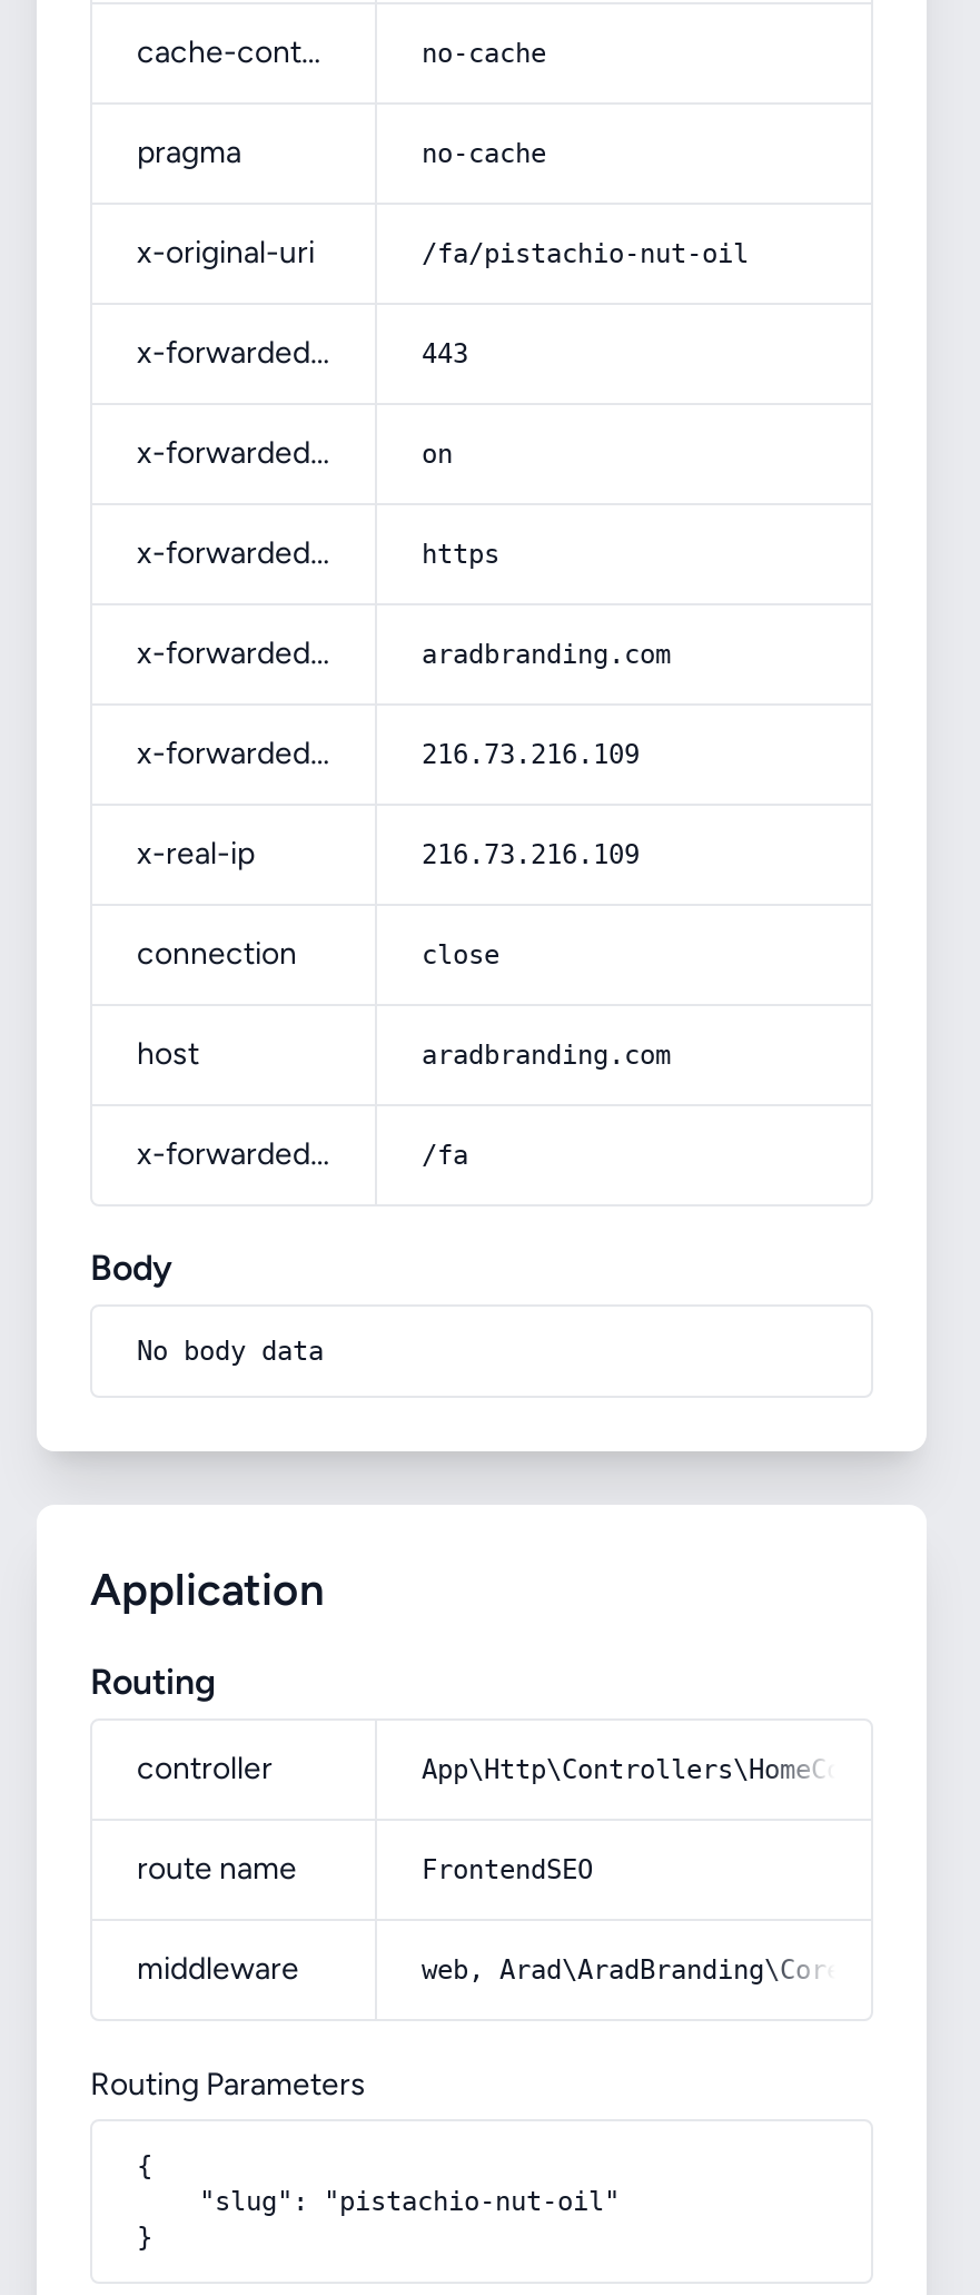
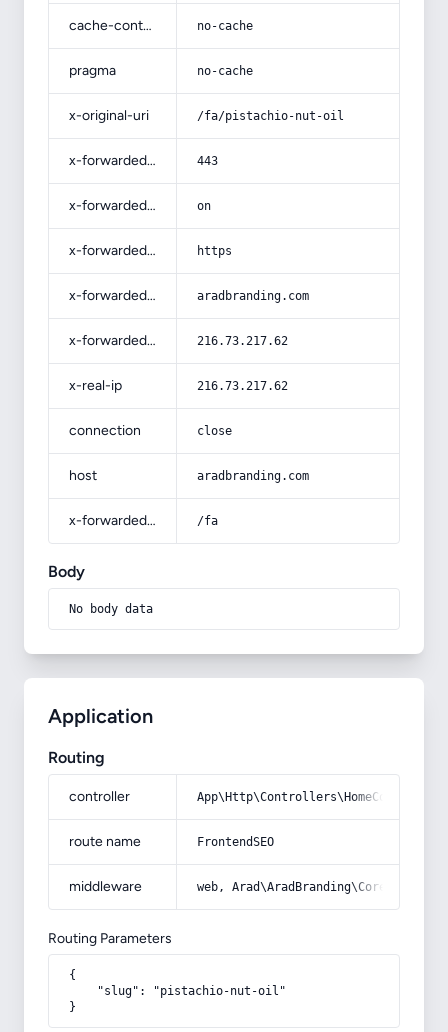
[422,739,640,770] 216.73.216.109 -> [197,334,288,348] 216.73.217.62
[422,839,640,870] 216.73.216.109 -> [197,379,288,393] 216.73.217.62

